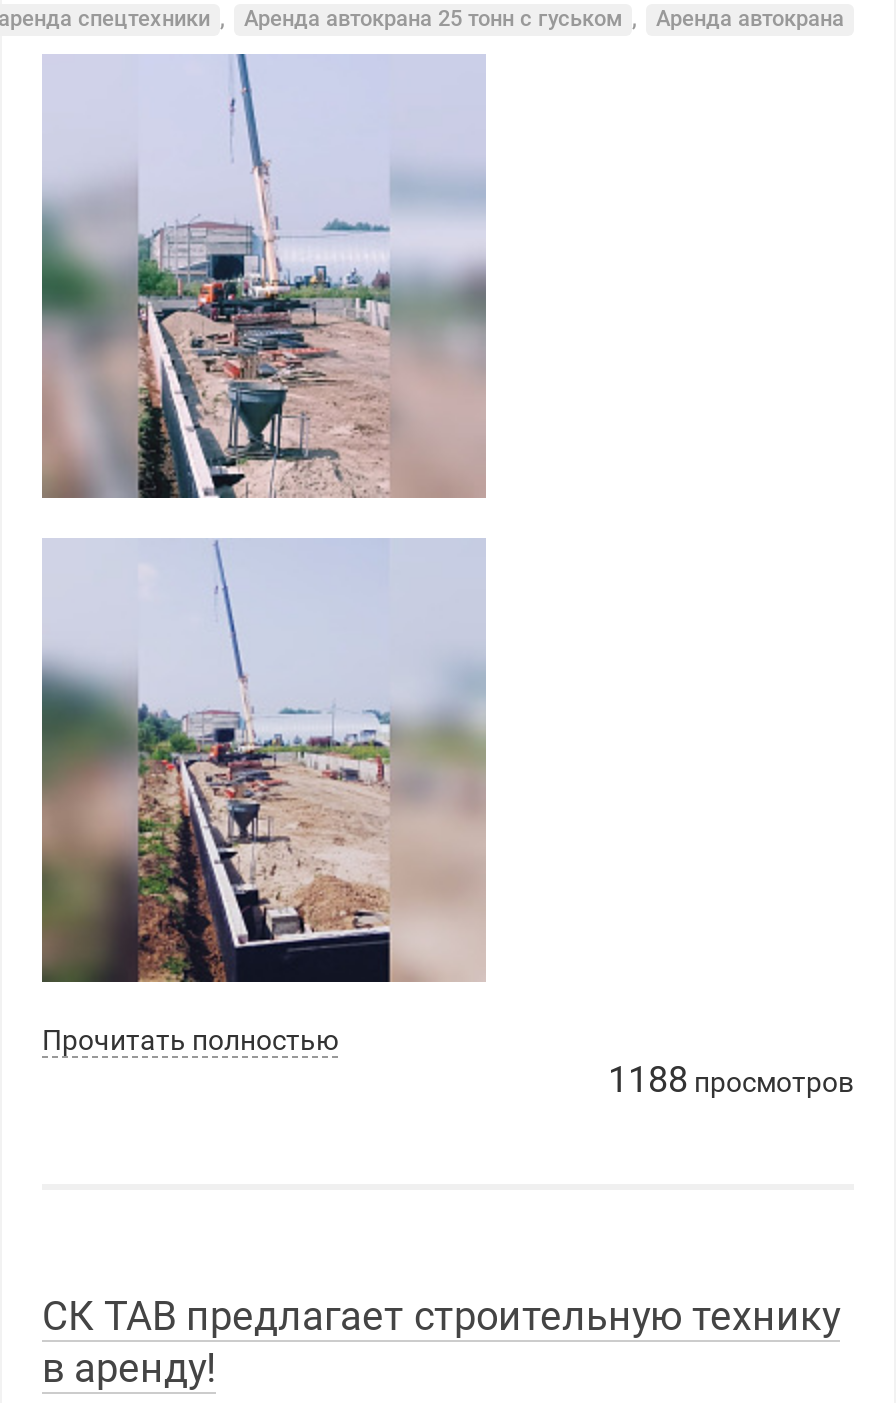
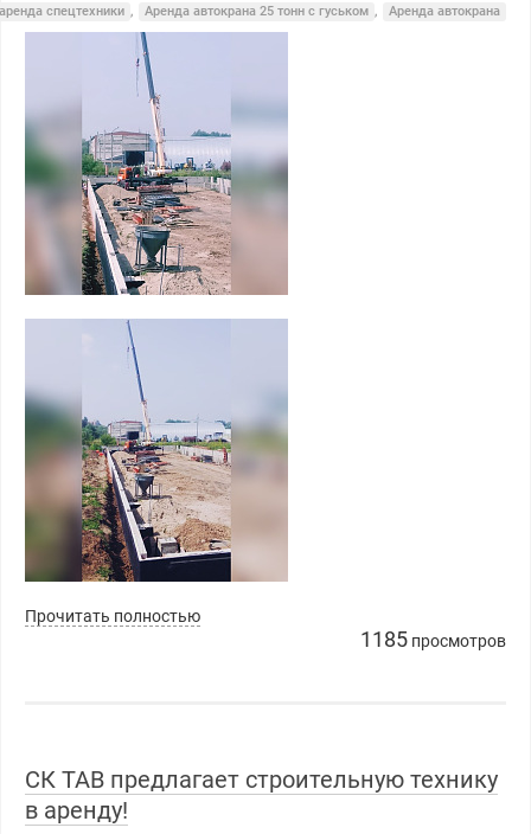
[608,1058,854,1100] 1188 просмотров -> [360,627,506,651] 1185 просмотров

